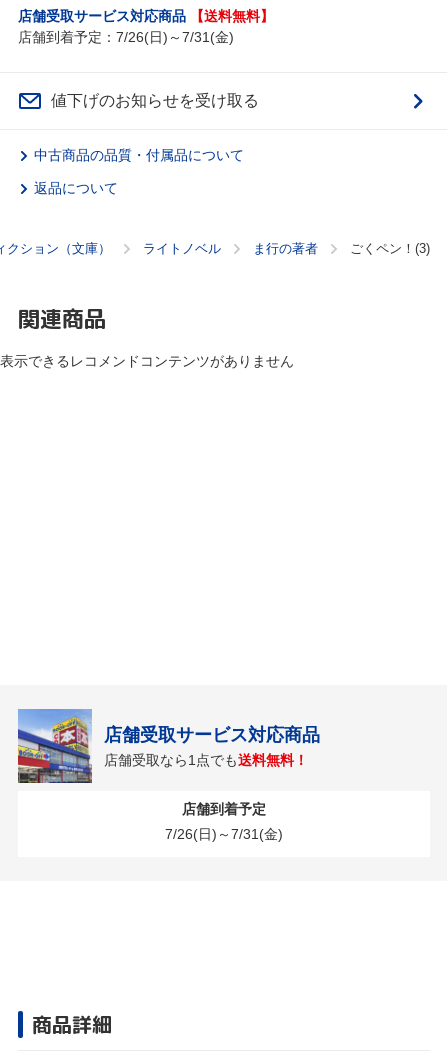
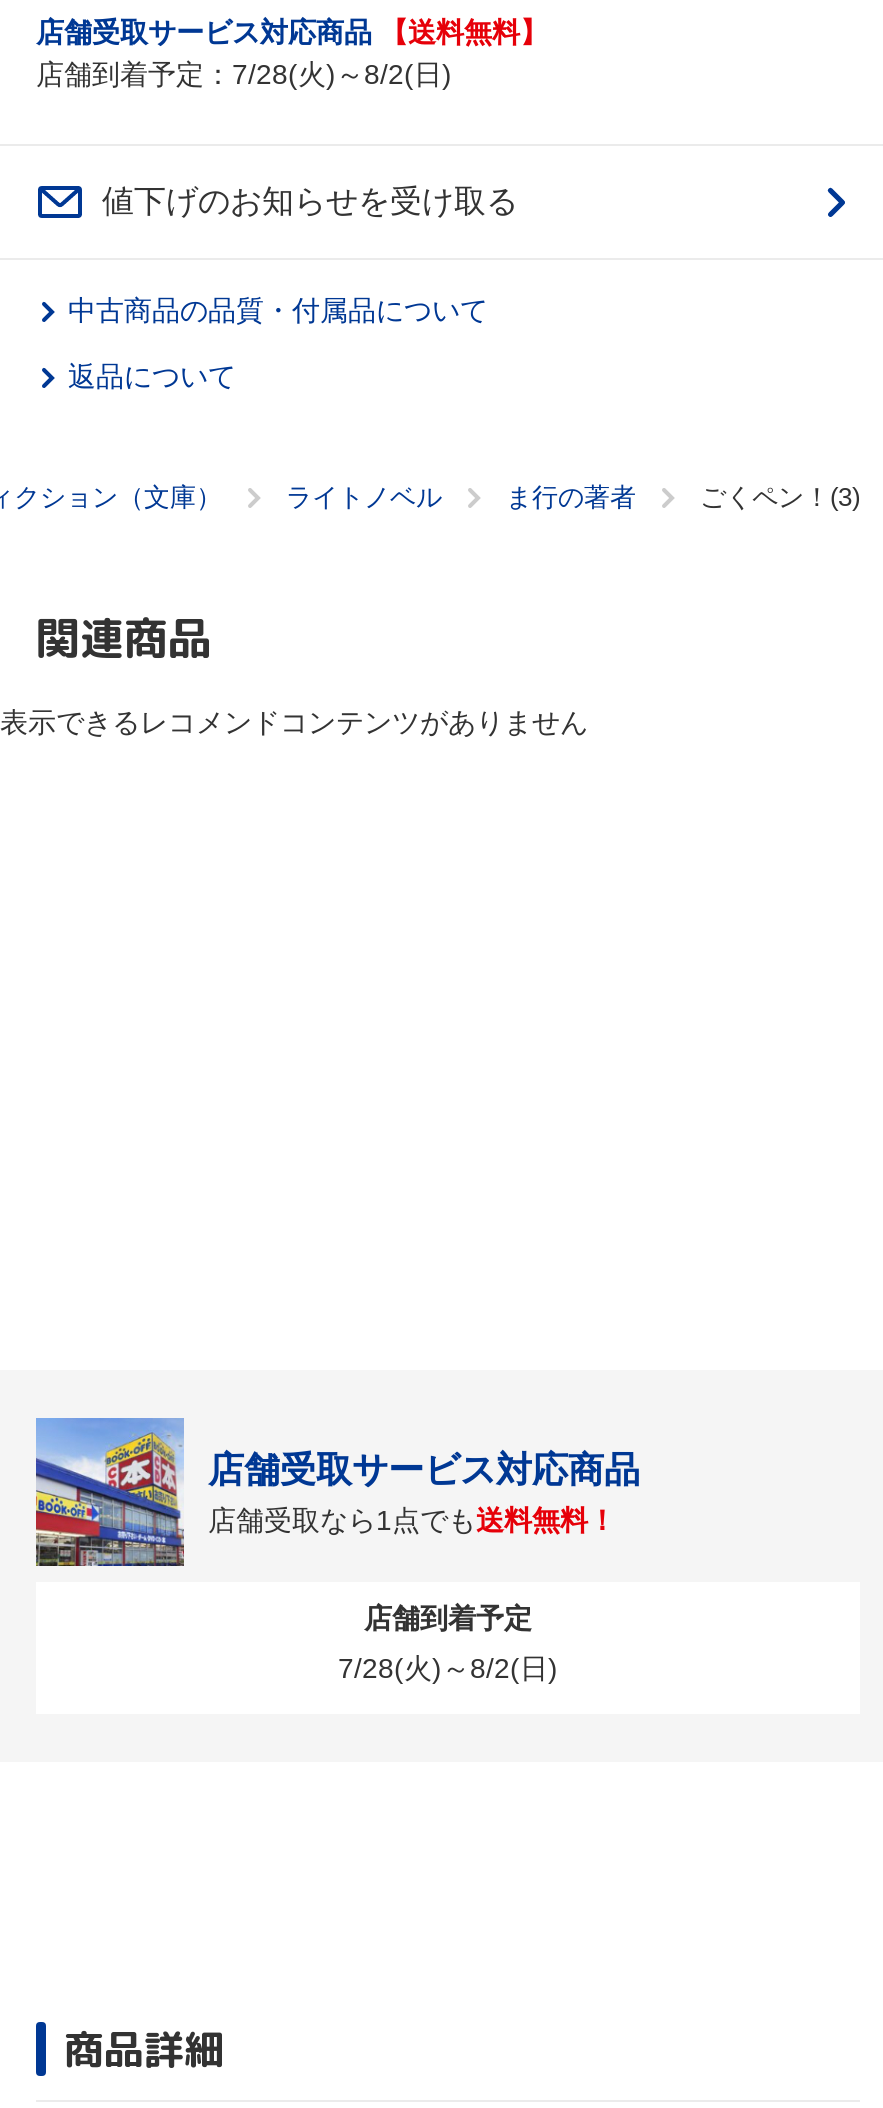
[18,29,234,45] 店舗到着予定：7/26(日)～7/31(金) -> [36,59,452,91] 店舗到着予定：7/28(火)～8/2(日)
[165,826,283,842] 7/26(日)～7/31(金) -> [338,1653,558,1685] 7/28(火)～8/2(日)

